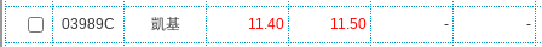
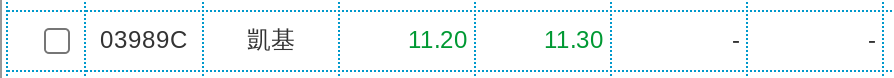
[248,16,284,33] 11.40 -> [408,26,468,54] 11.20
[330,16,367,33] 11.50 -> [544,26,604,54] 11.30

